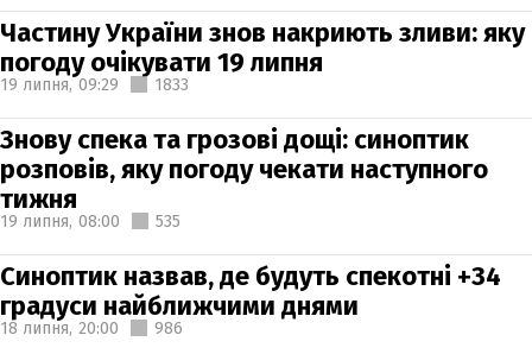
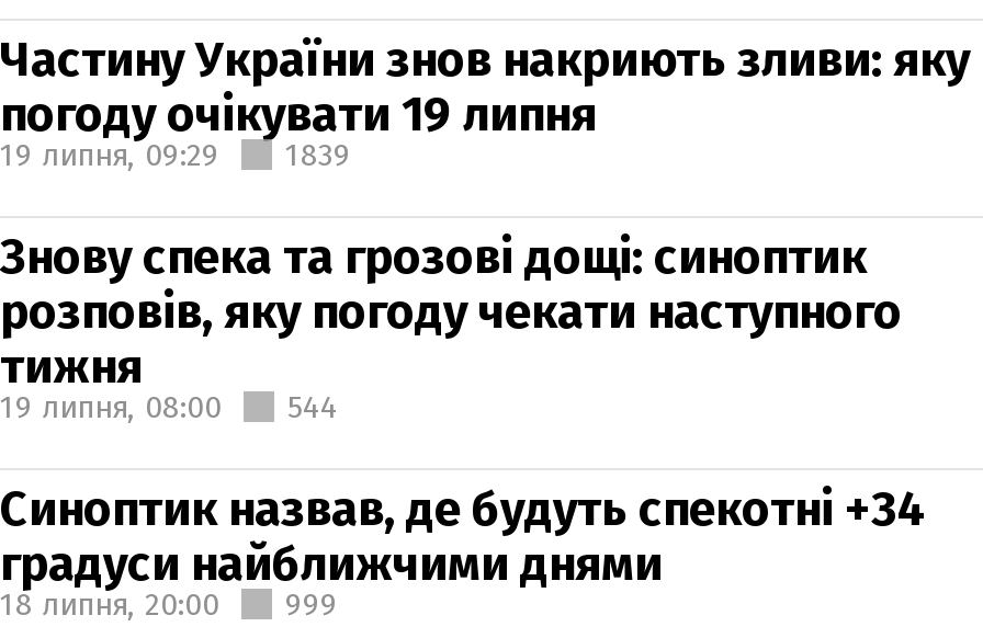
[0,74,189,94] 19 липня, 09:29 1833 -> [0,136,351,173] 19 липня, 09:29 1839
[0,211,180,231] 19 липня, 08:00 535 -> [0,388,338,425] 19 липня, 08:00 544
[0,318,183,338] 18 липня, 20:00 986 -> [0,585,338,623] 18 липня, 20:00 999

